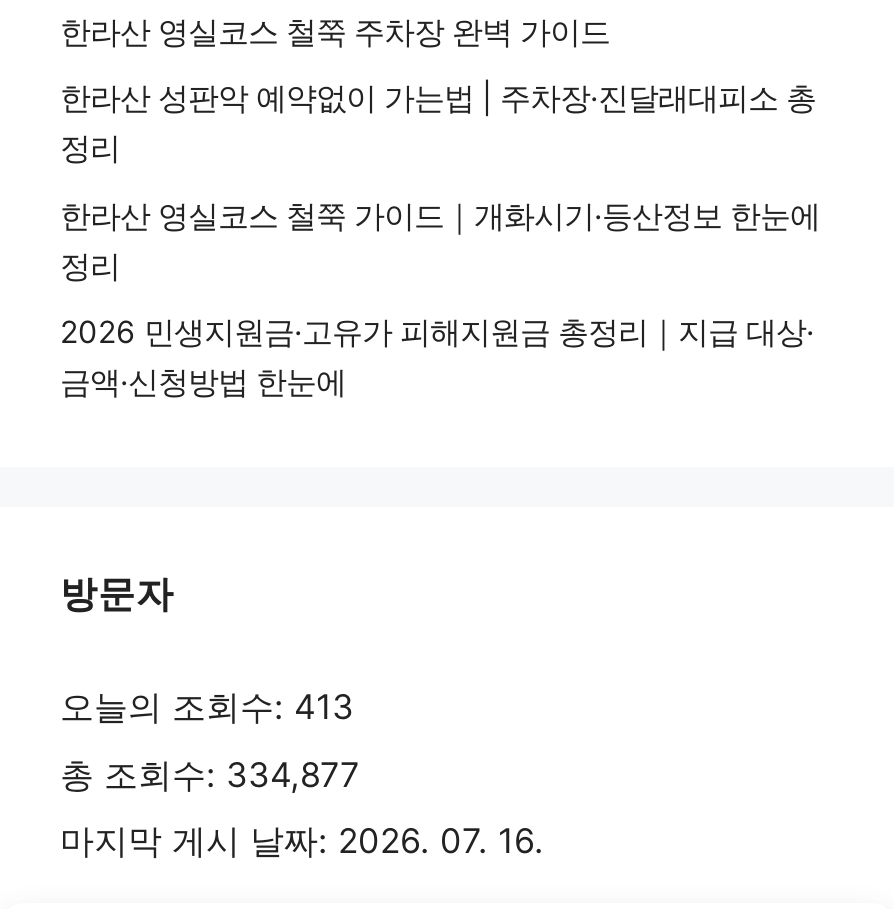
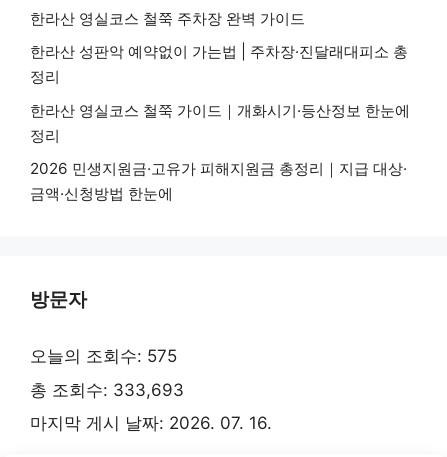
[60,687,354,727] 오늘의 조회수: 413 -> [30,346,177,366] 오늘의 조회수: 575
[60,754,360,794] 총 조회수: 334,877 -> [30,379,184,399] 총 조회수: 333,693

